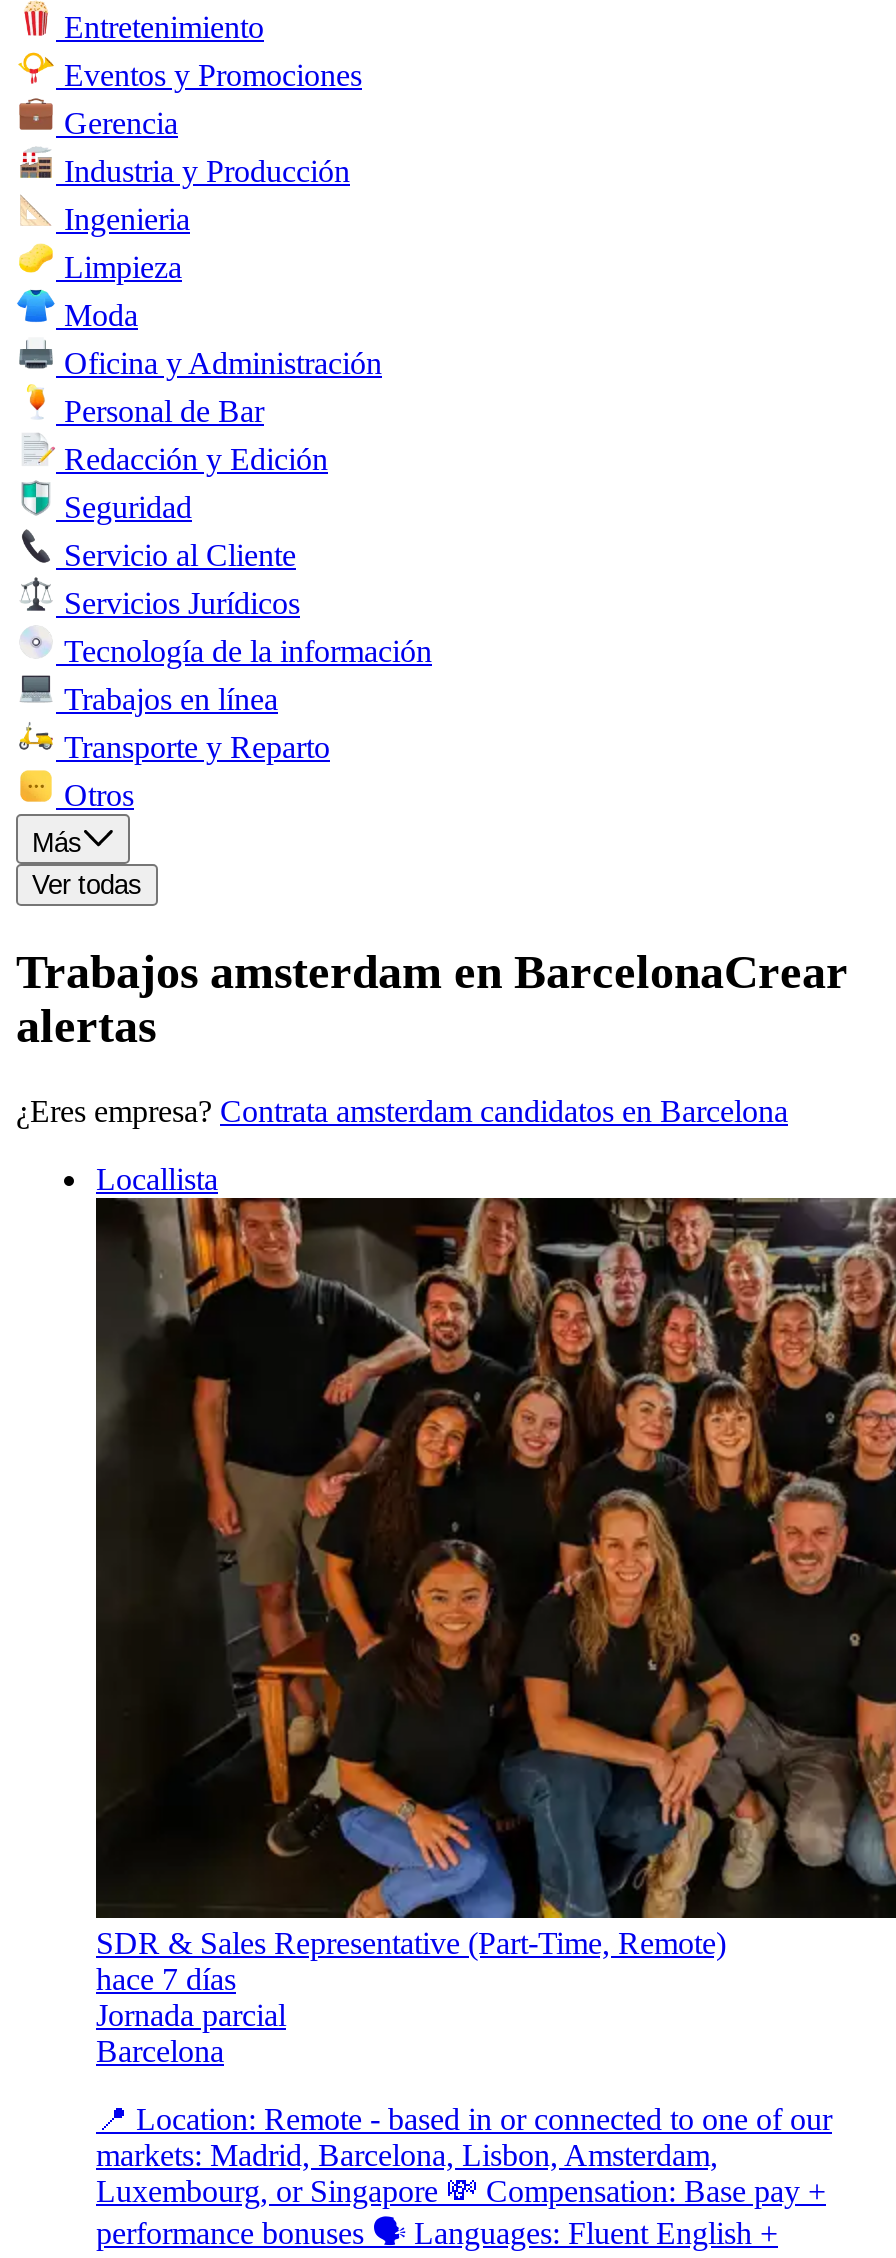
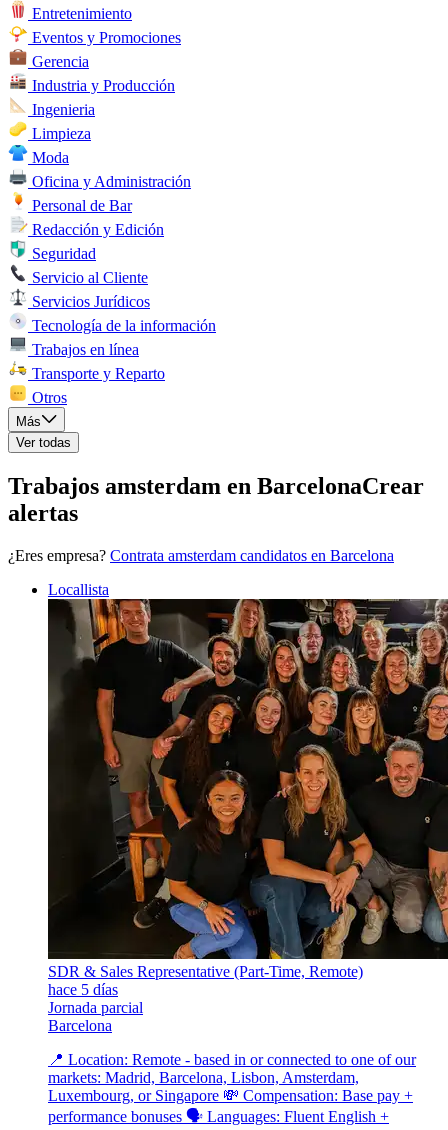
[96,1962,236,1996] hace 7 días -> [48,981,118,998] hace 5 días

